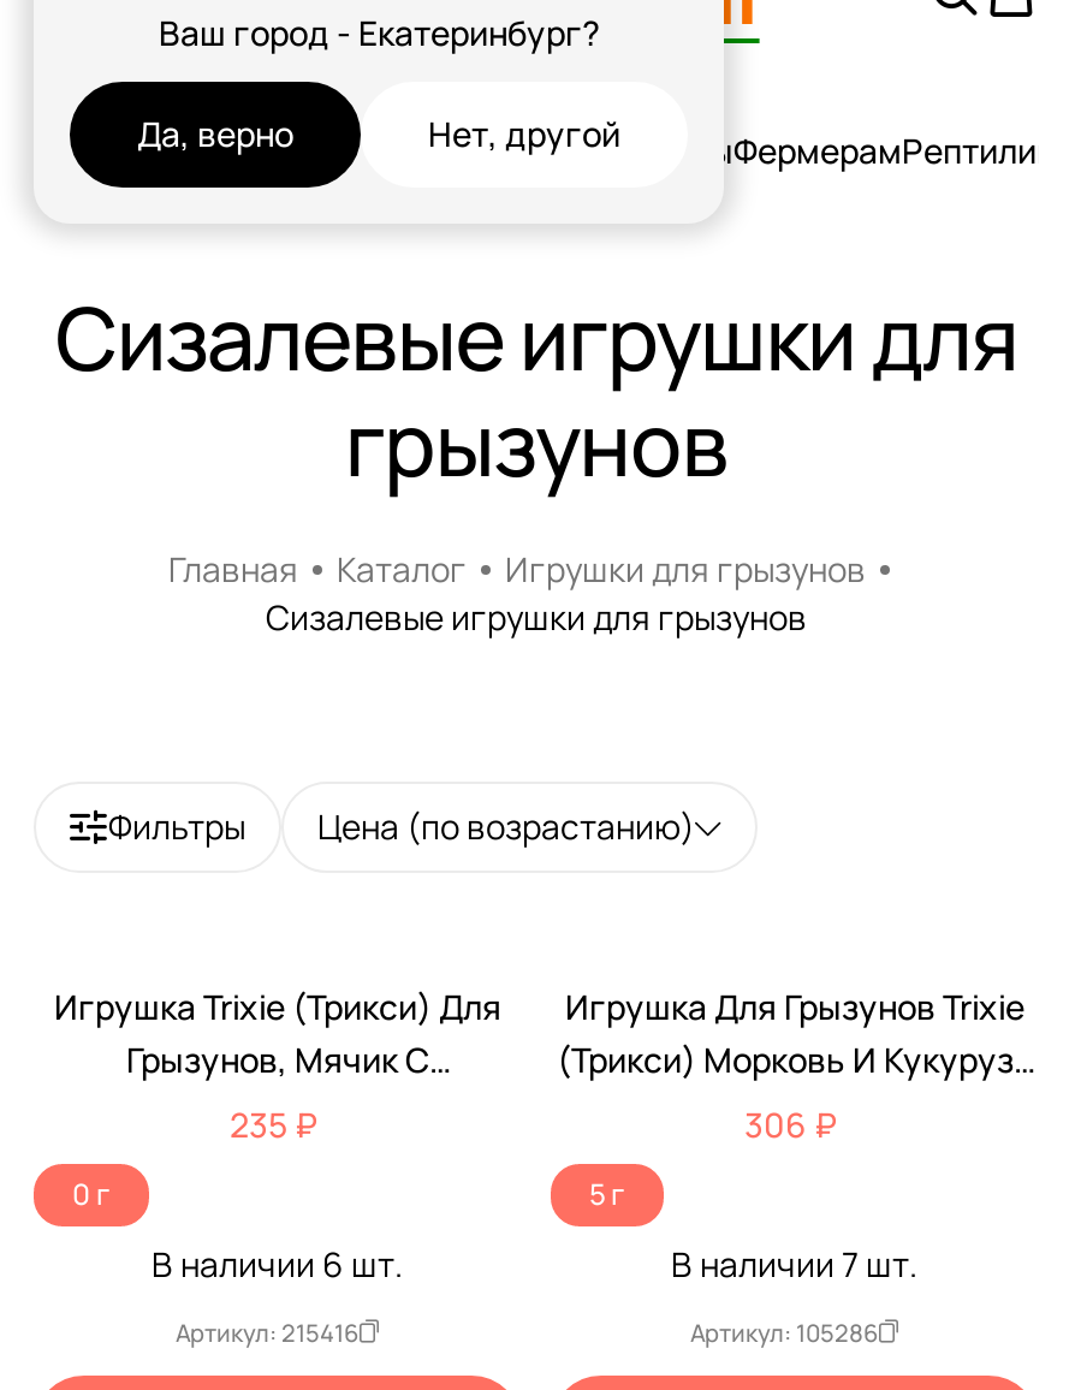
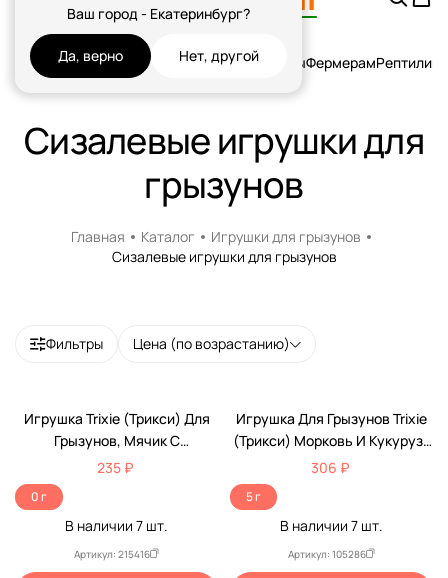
[152,1241,404,1287] В наличии 6 шт. -> [65,516,168,535] В наличии 7 шт.

